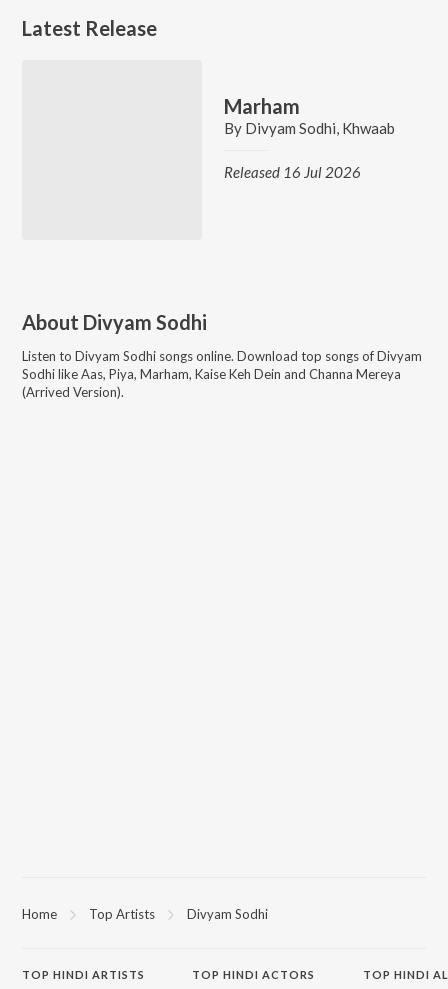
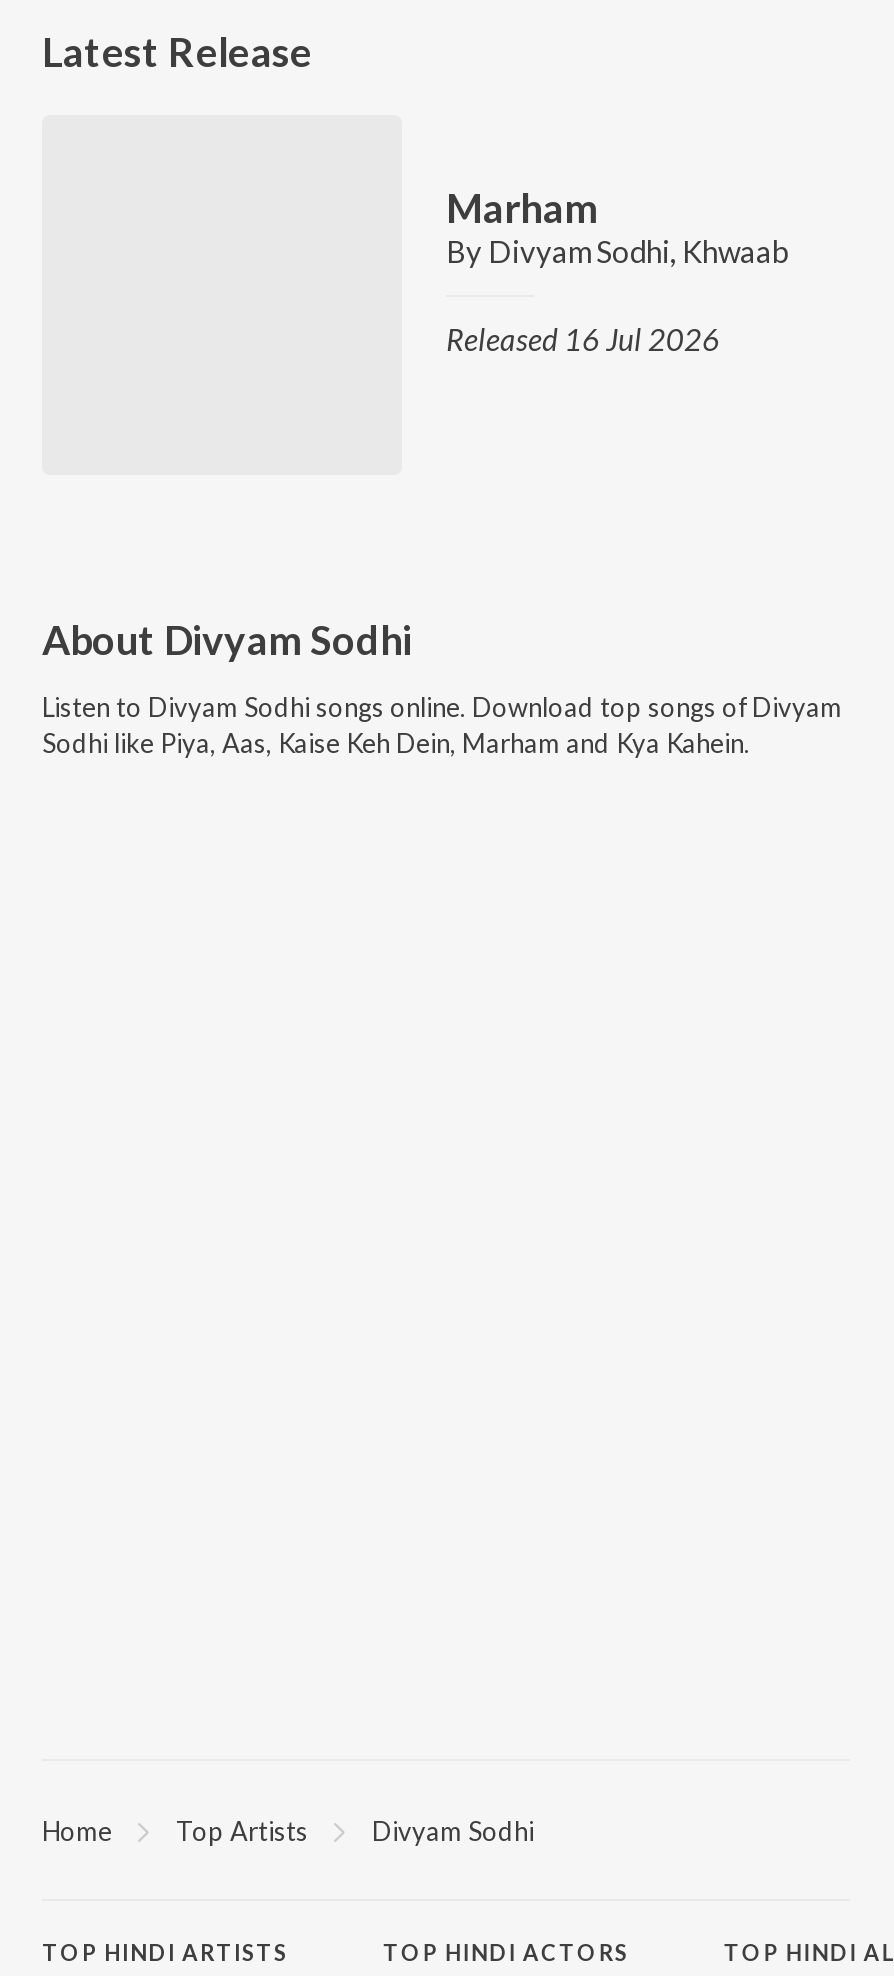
[22,366,401,400] Sodhi like Aas, Piya, Marham, Kaise Keh Dein and Channa Mereya | (Arrived Version). -> [42,726,750,758] Sodhi like Piya, Aas, Kaise Keh Dein, Marham and Kya Kahein.

